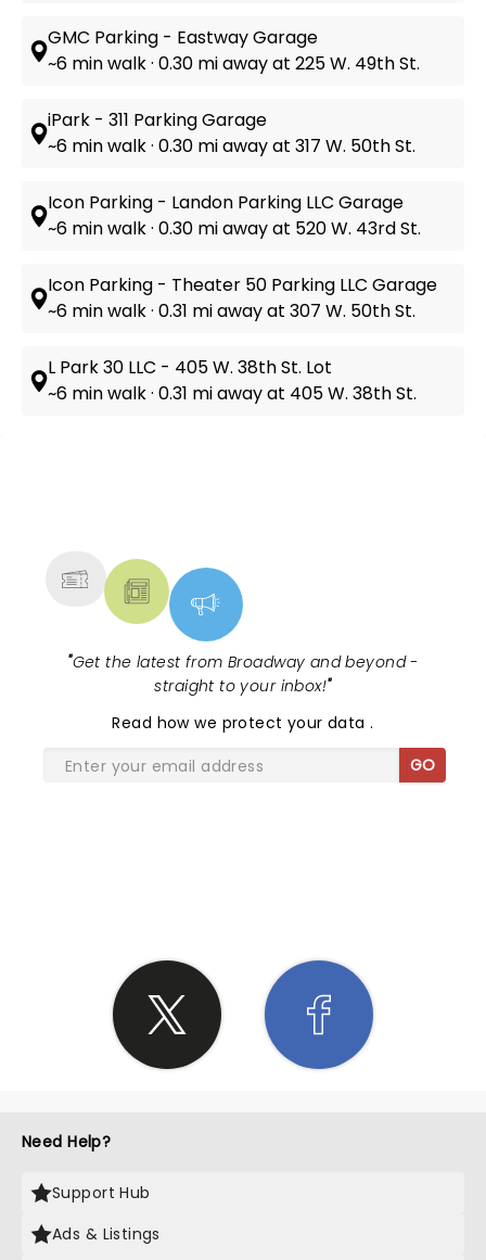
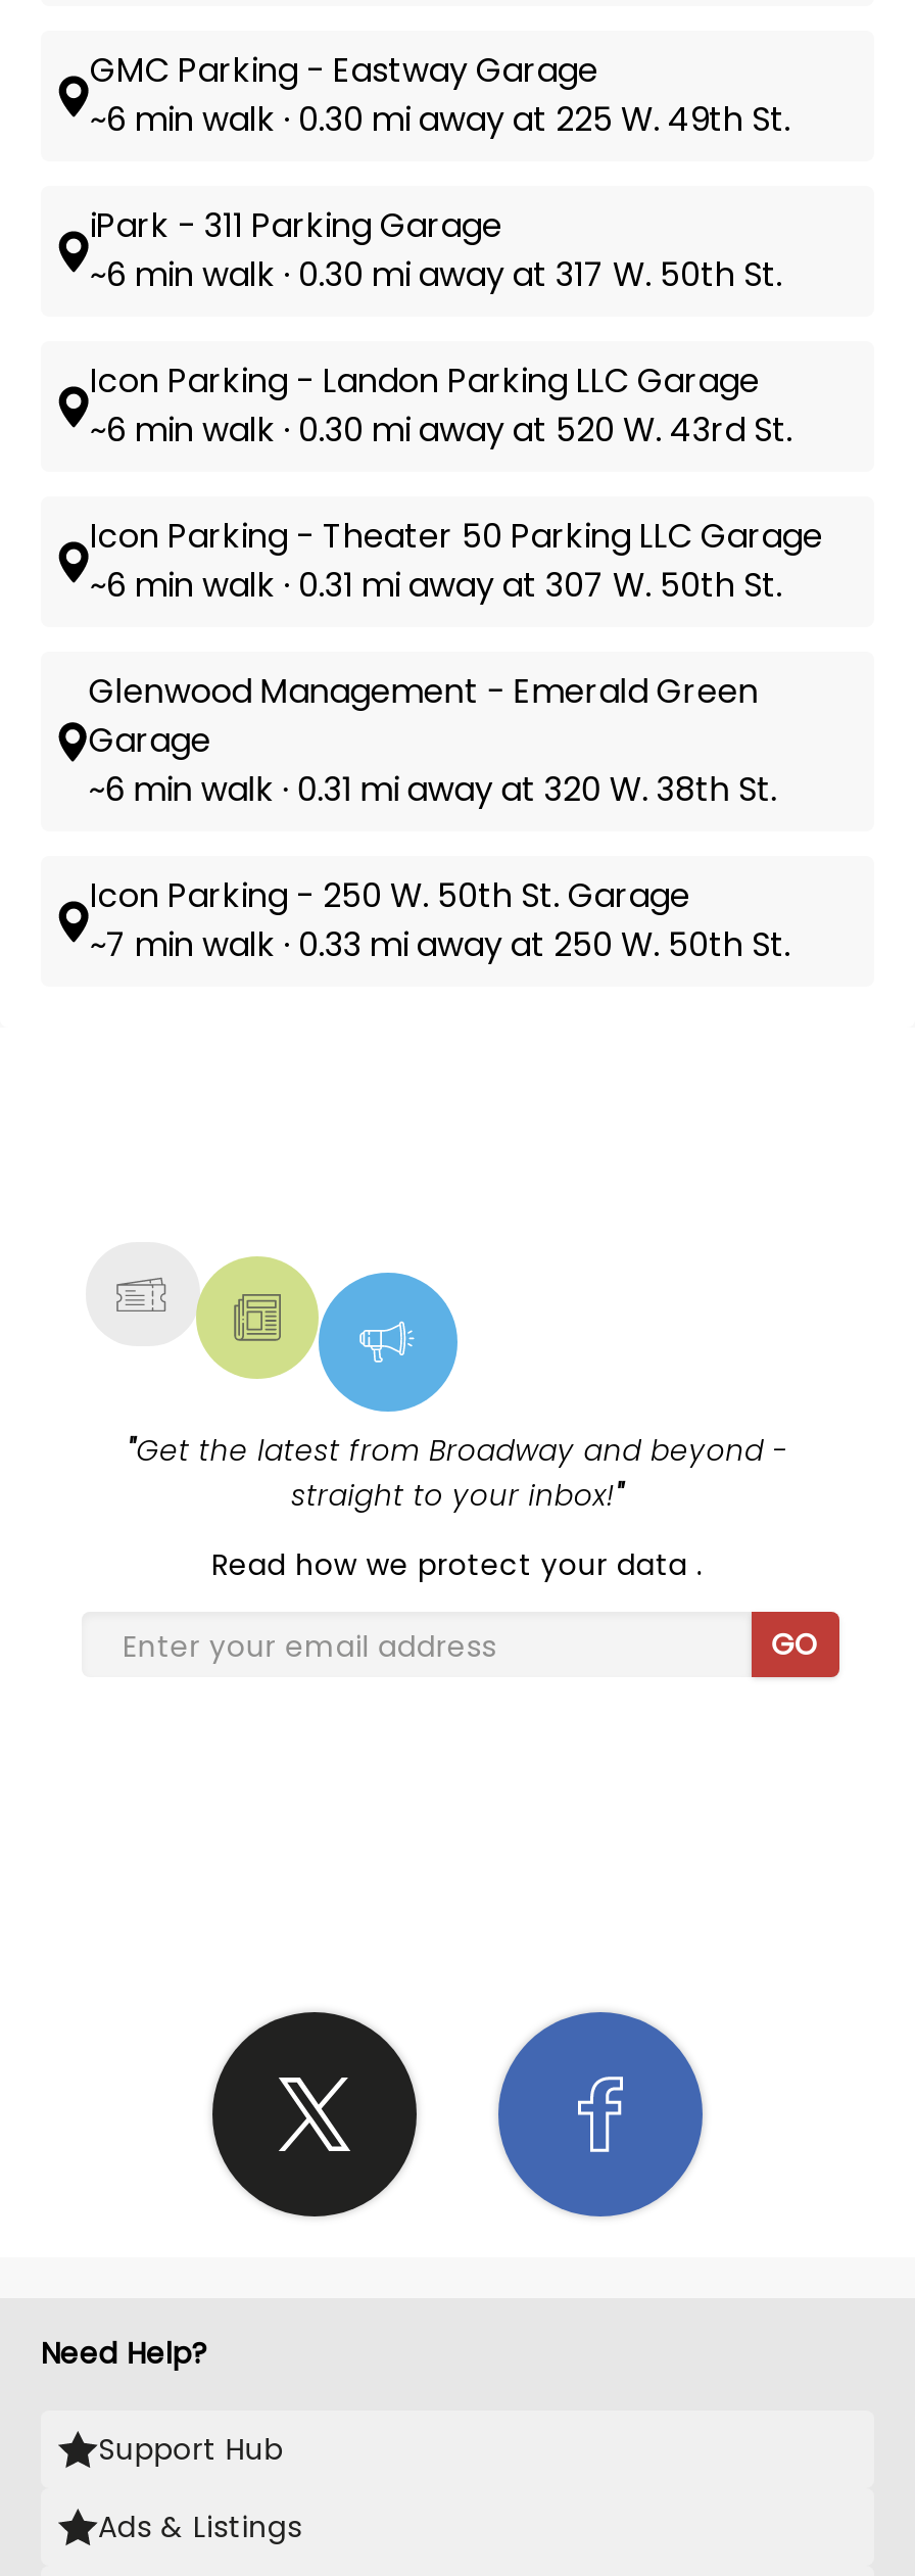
[48,355,417,406] L Park 30 LLC - 405 W. 38th St. Lot | ~6 min walk · 0.31 mi away at 405 W. 38th St. -> [89,668,790,968] Glenwood Management - Emerald Green | Garage | ~6 min walk · 0.31 mi away at 320 W. 38th St. | Icon Parking - 250 W. 50th St. Garage | ~7 min walk · 0.33 mi away at 250 W. 50th St.

